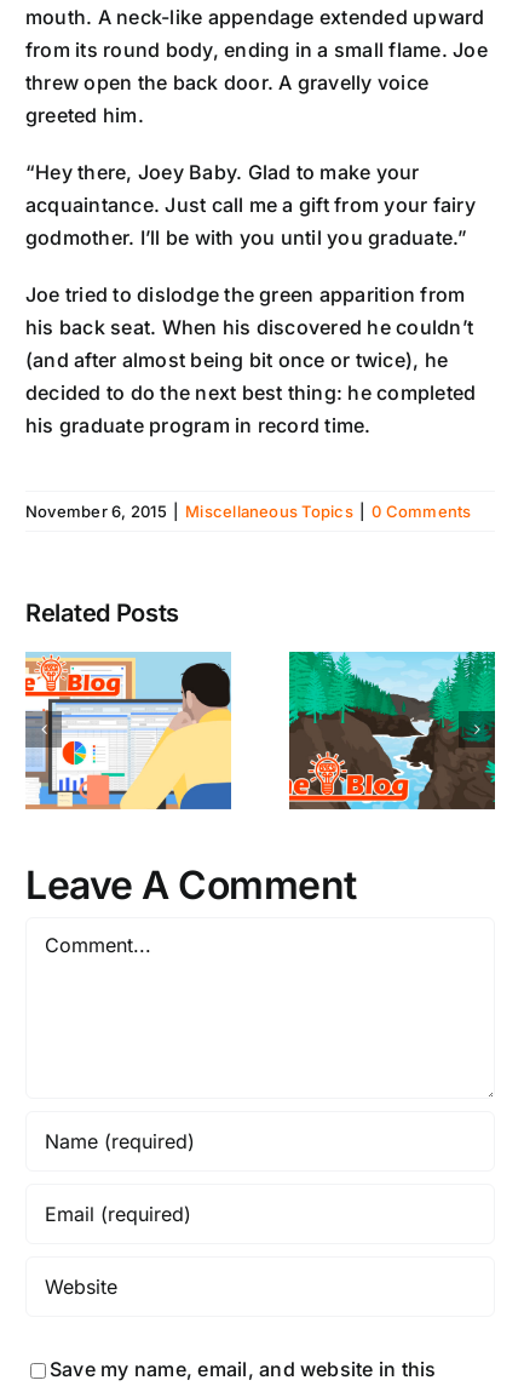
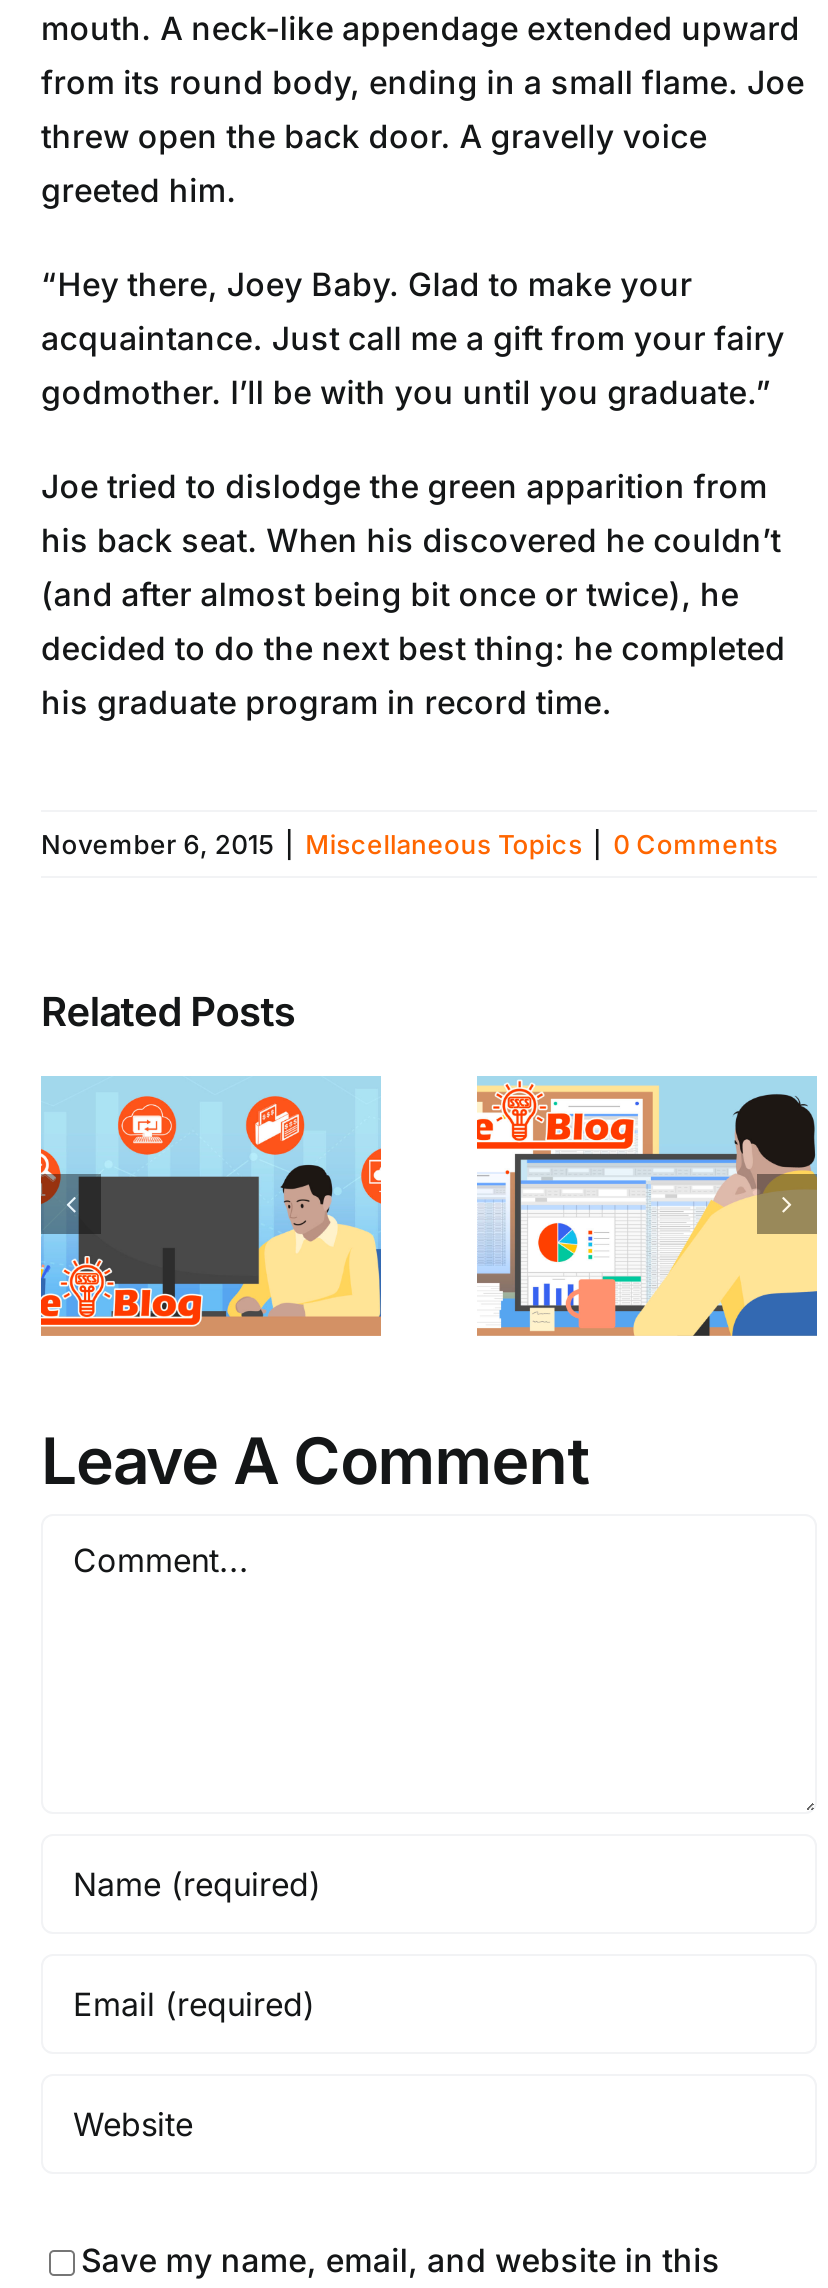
[24,654,232,811] [image] -> [39,1082,383,1338] [image]
[288,651,496,811] [image] -> [475,1076,819,1338] [image]

